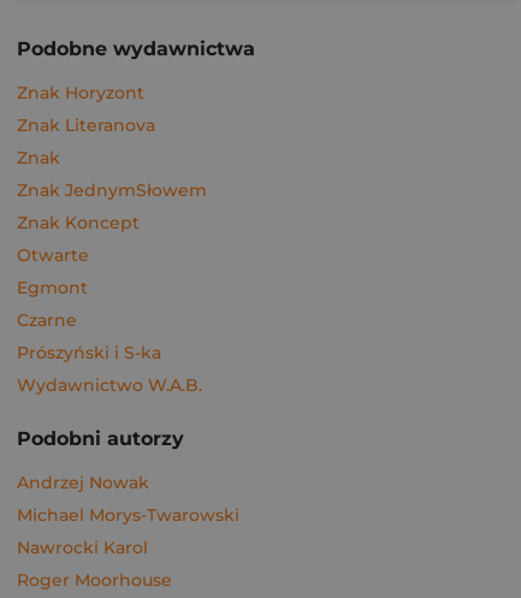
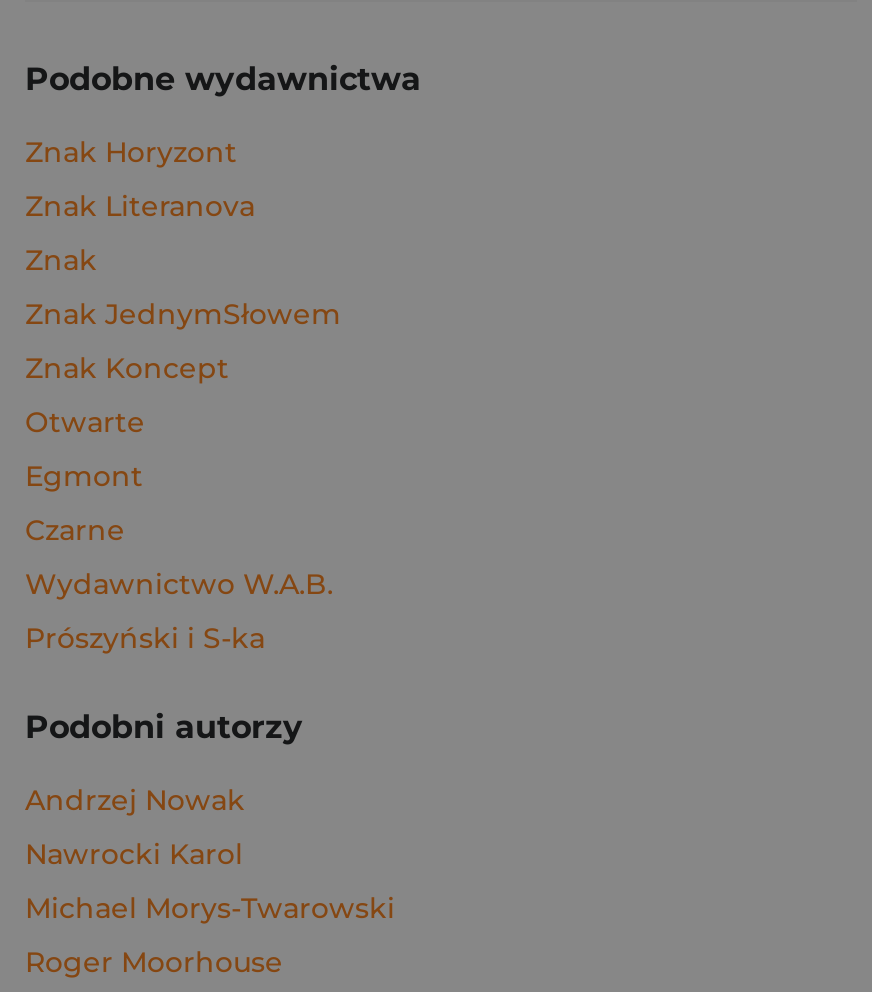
moved [17,342,161,363] -> [25,620,265,656]: Prószyński i S-ka
moved [17,374,202,396] -> [25,566,333,602]: Wydawnictwo W.A.B.
moved [17,504,239,526] -> [25,890,395,926]: Michael Morys-Twarowski
moved [17,537,148,558] -> [25,836,243,872]: Nawrocki Karol

